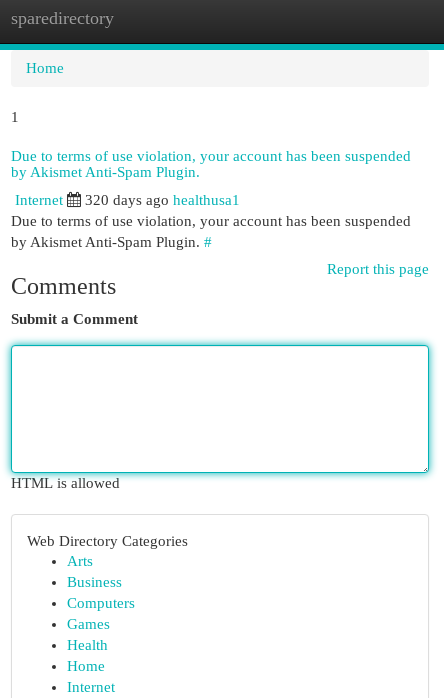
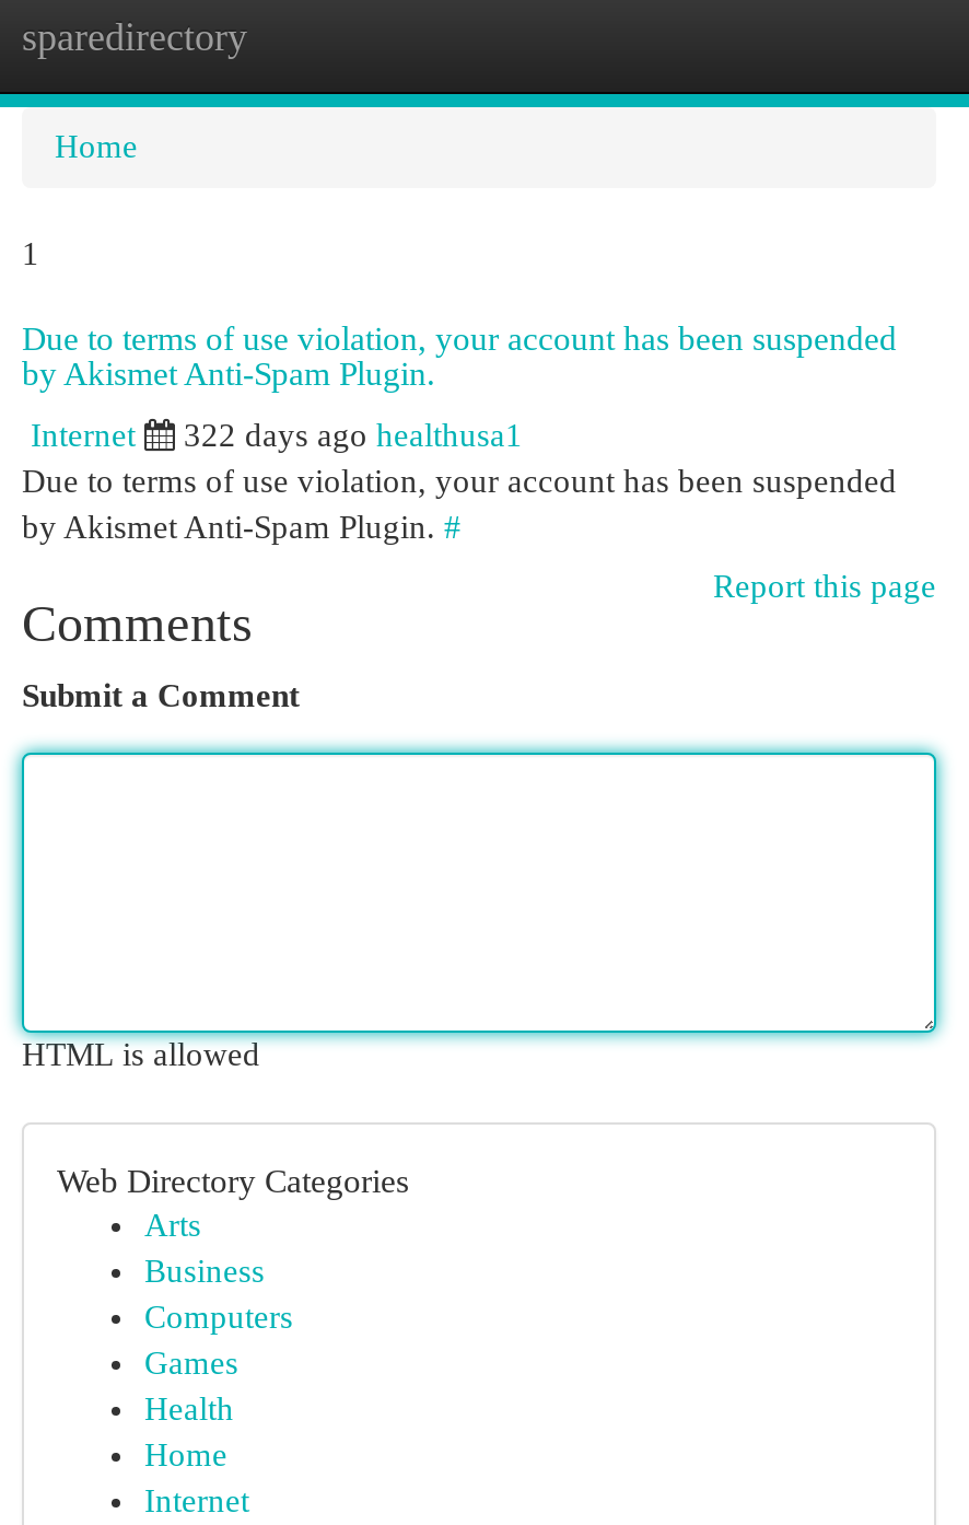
[85,192,240,208] 320 days ago healthusa1 -> [184,418,523,453] 322 days ago healthusa1

